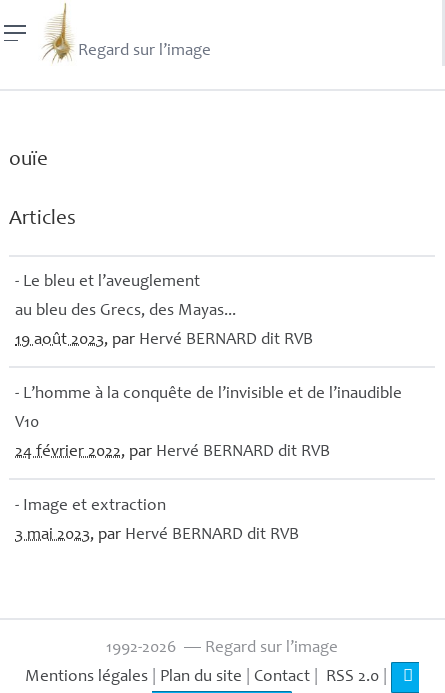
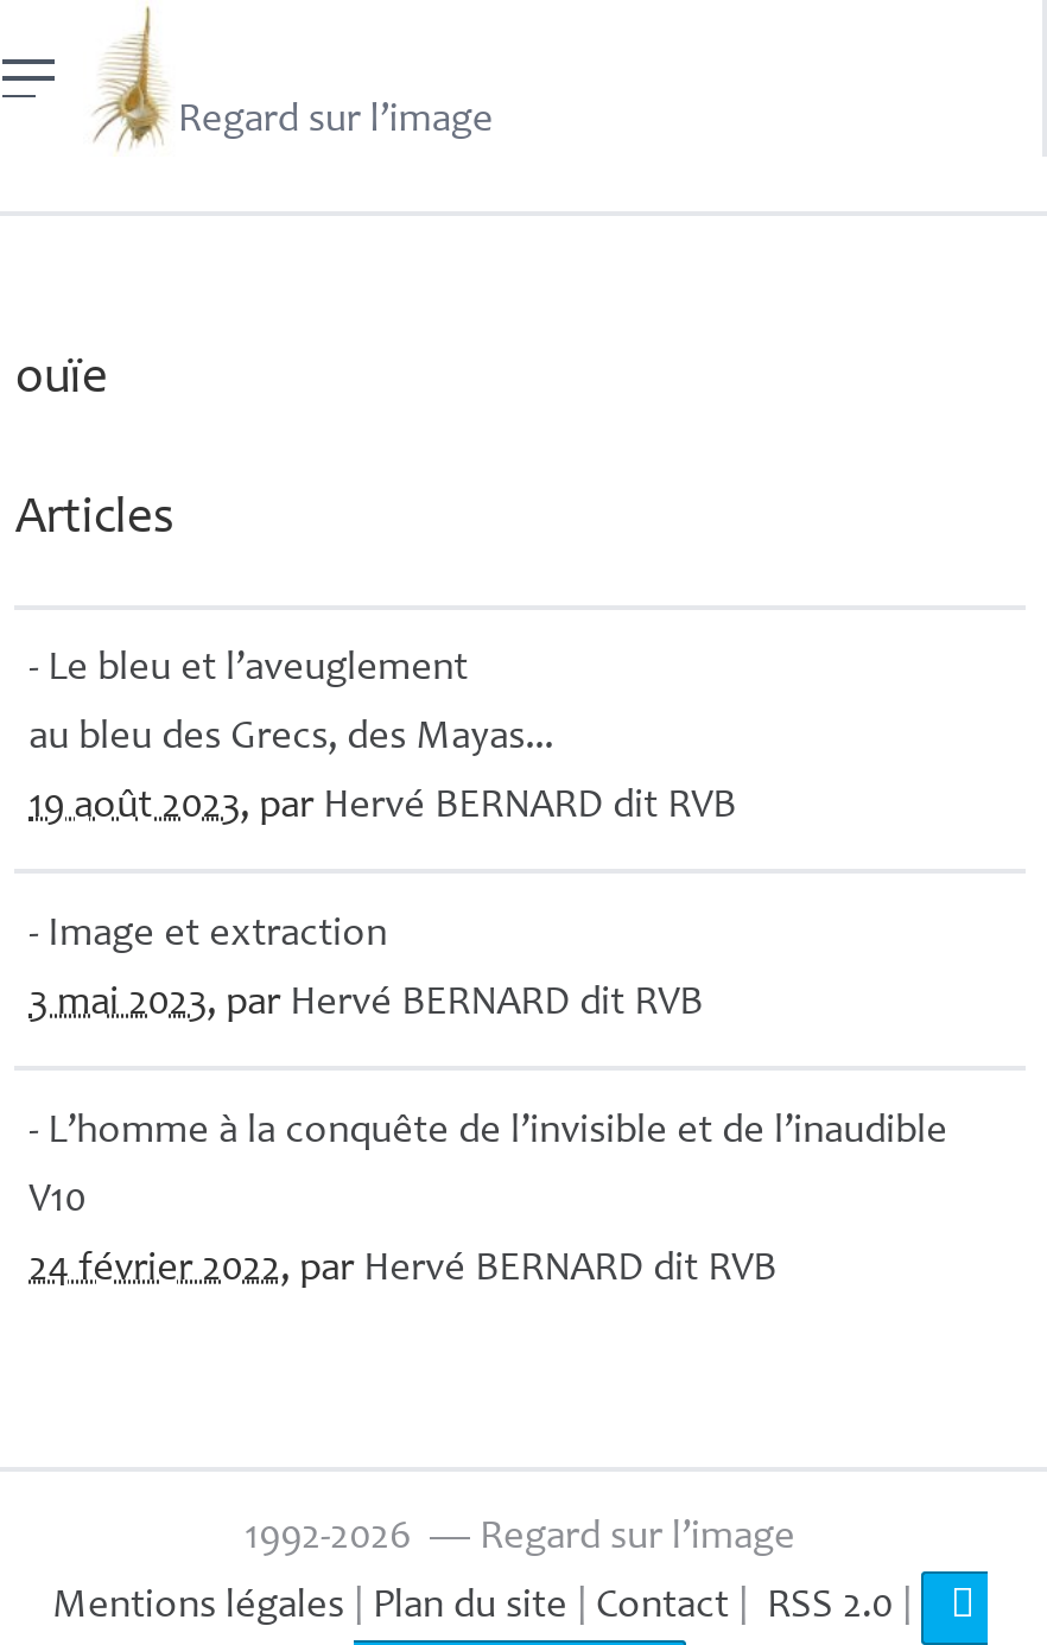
moved [15,386,402,461] -> [29,1112,948,1290]: - L’homme à la conquête de l’invisible et de l’inaudible | V10 | 24 février 2022, par Hervé BERNARD dit RVB
moved [15,498,299,544] -> [29,916,703,1025]: - Image et extraction | 3 mai 2023, par Hervé BERNARD dit RVB

